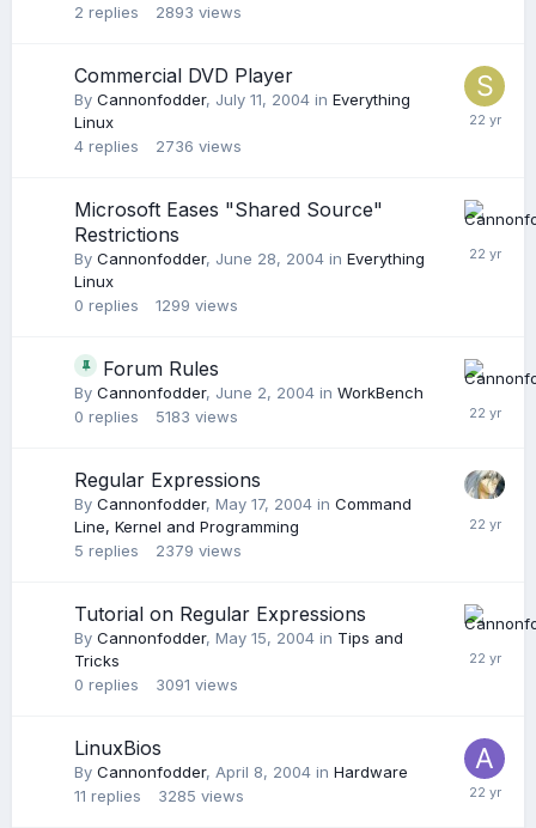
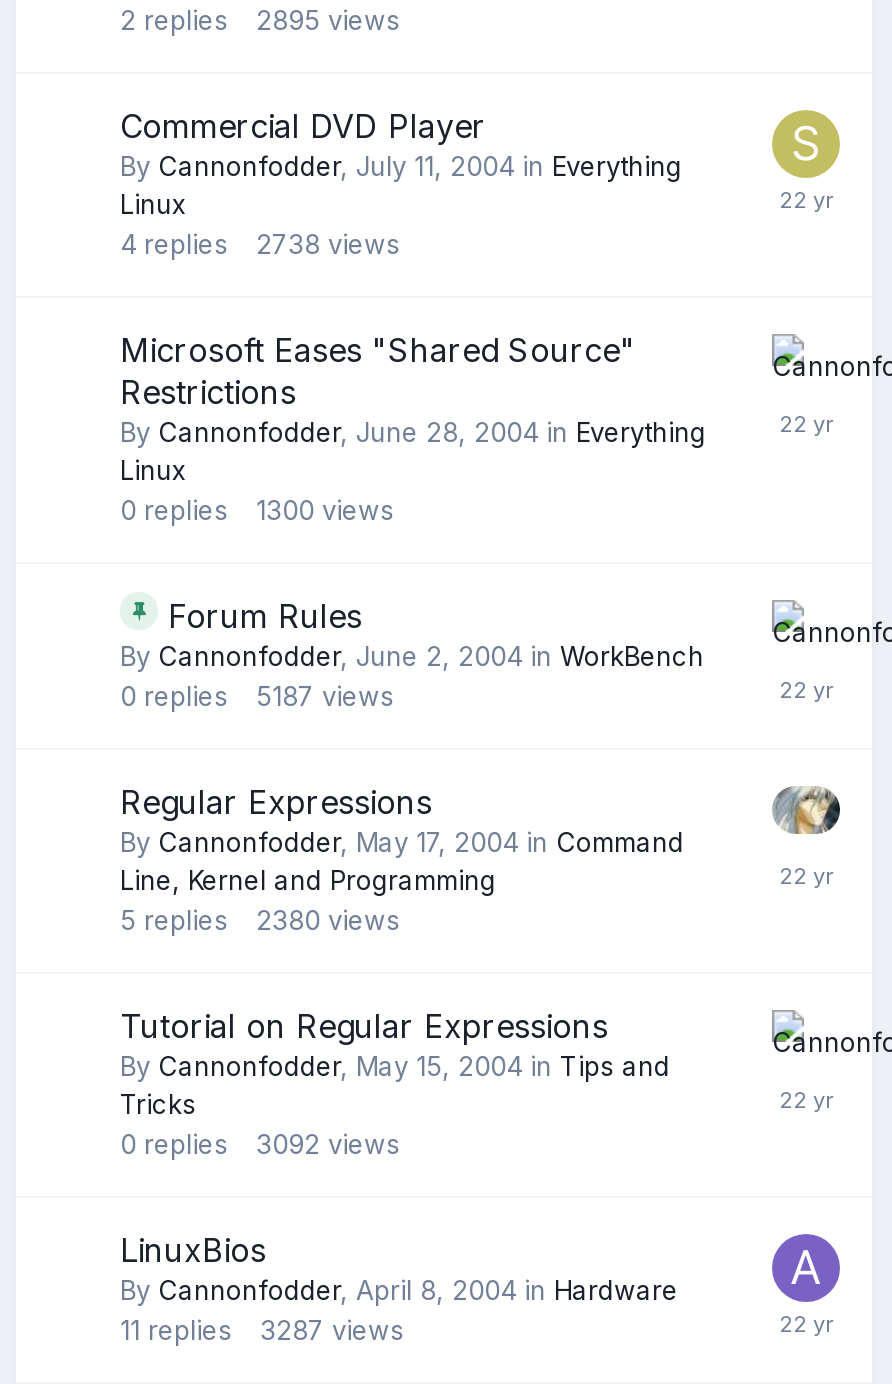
[74,2,242,22] 2 replies 2893 views -> [120,4,400,36] 2 replies 2895 views
[74,136,242,156] 4 replies 2736 views -> [120,228,400,260] 4 replies 2738 views
[74,296,238,315] 0 replies 1299 views -> [120,494,394,526] 0 replies 1300 views
[74,407,238,426] 0 replies 5183 views -> [120,680,394,712] 0 replies 5187 views
[74,541,242,560] 5 replies 2379 views -> [120,904,400,936] 5 replies 2380 views
[74,675,238,694] 0 replies 3091 views -> [120,1128,400,1160] 0 replies 3092 views
[74,786,244,805] 11 replies 3285 views -> [120,1314,404,1346] 11 replies 3287 views

